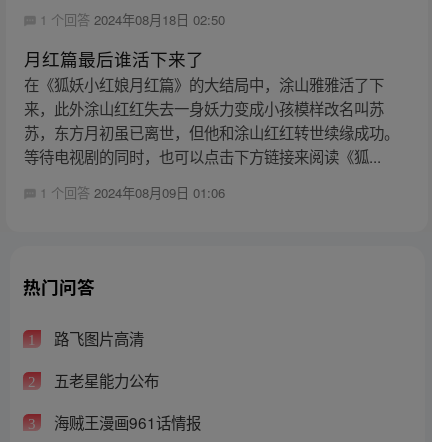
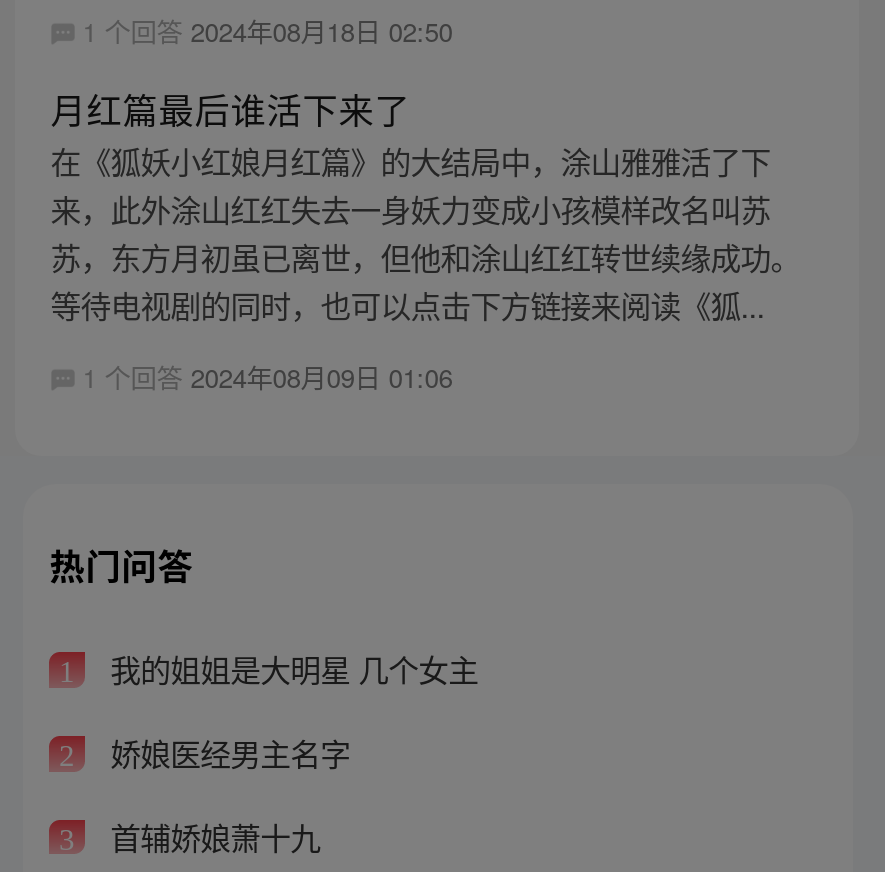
[50,327,144,349] 路飞图片高清 -> [102,647,478,691] 我的姐姐是大明星 几个女主
[50,369,159,391] 五老星能力公布 -> [102,730,350,774] 娇娘医经男主名字
[50,411,201,433] 海贼王漫画961话情报 -> [102,813,320,857] 首辅娇娘萧十九

